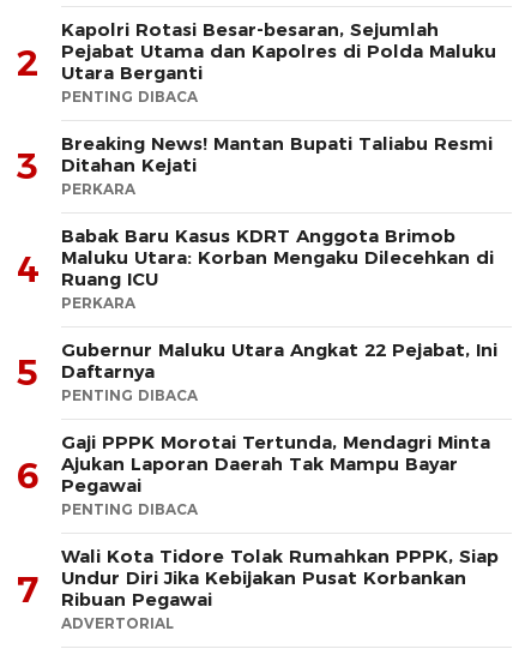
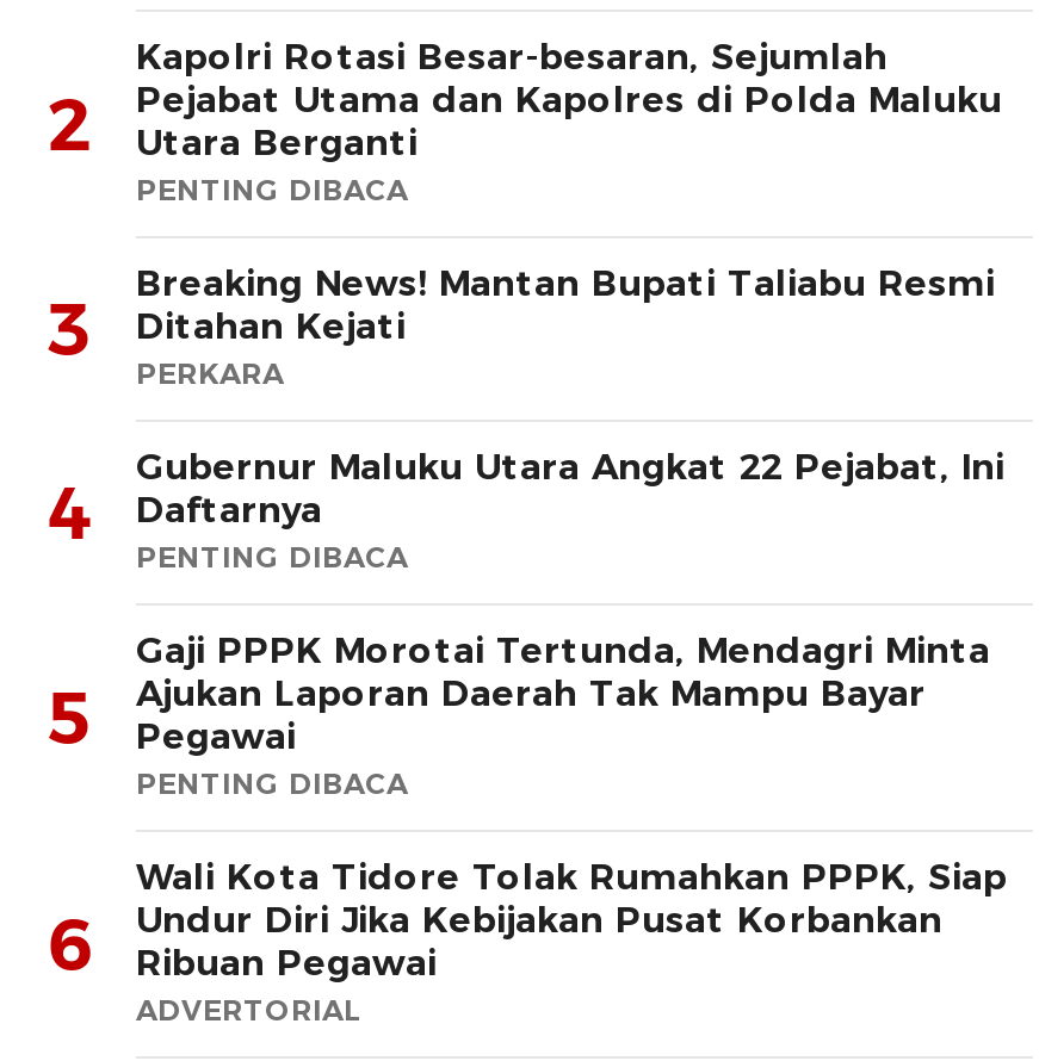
[17,224,494,395] Babak Baru Kasus KDRT Anggota Brimob | Maluku Utara: Korban Mengaku Dilecehkan di | Ruang ICU | PERKARA | 5 -> none
[17,452,458,498] 6 Ajukan Laporan Daerah Tak Mampu Bayar Pegawai -> [47,670,926,762] 5 Ajukan Laporan Daerah Tak Mampu Bayar Pegawai
[17,566,466,612] 7 Undur Diri Jika Kebijakan Pusat Korbankan Ribuan Pegawai -> [47,896,942,988] 6 Undur Diri Jika Kebijakan Pusat Korbankan Ribuan Pegawai

